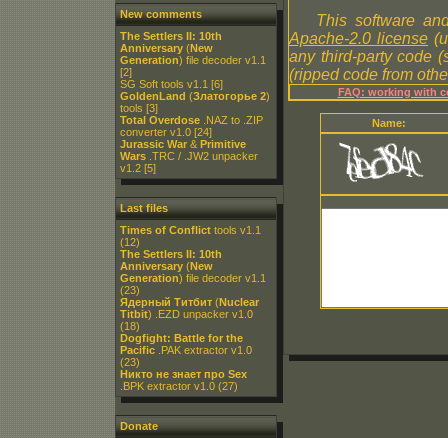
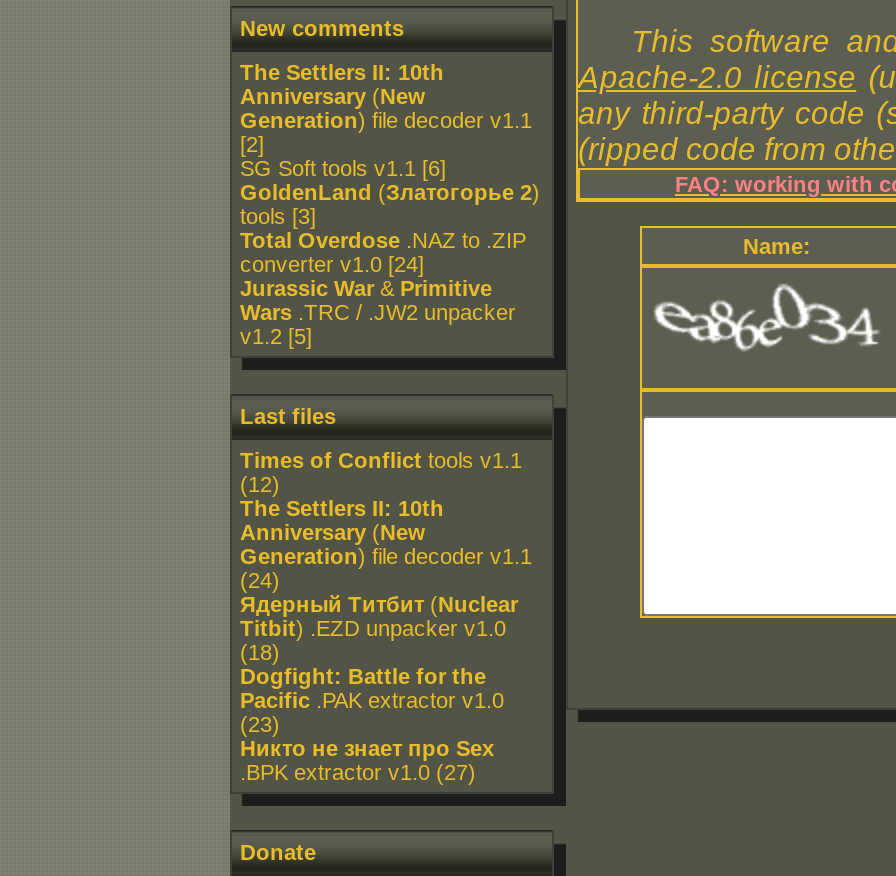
[328,142,437,183] [image] -> [652,286,878,362] [image]
[120,284,140,296] (23) -> [240,568,280,592] (24)

